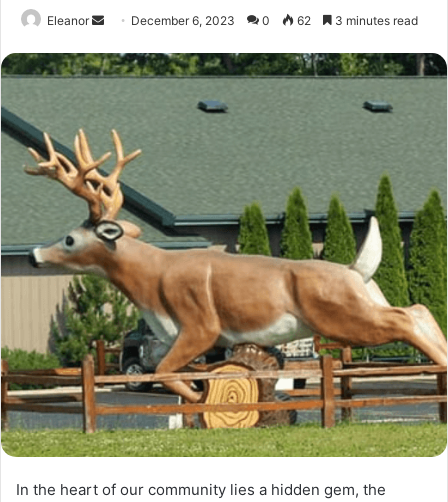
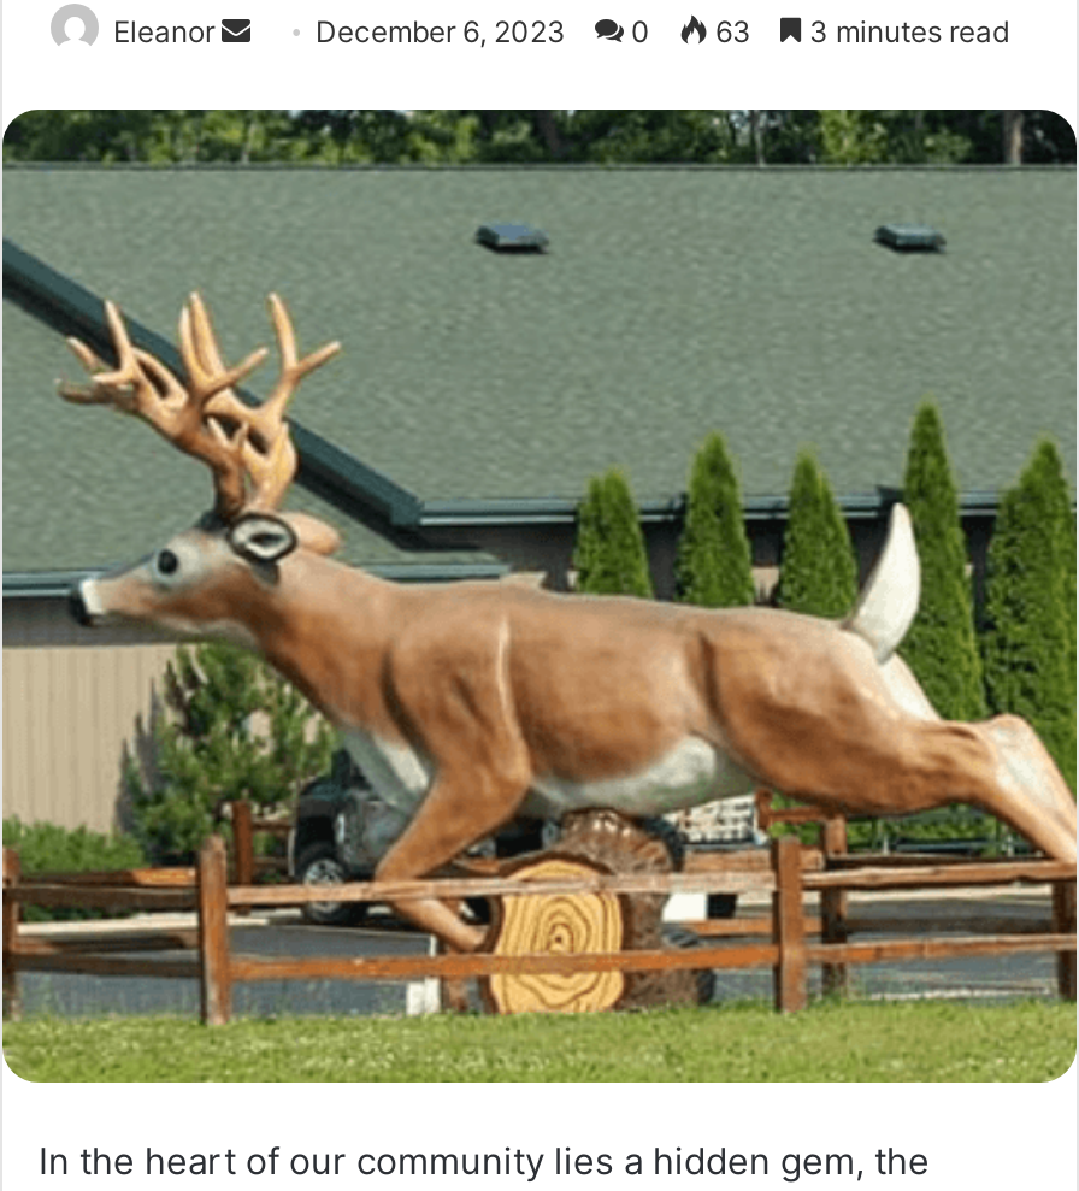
[294,13,311,28] 62 -> [708,13,751,49] 63

